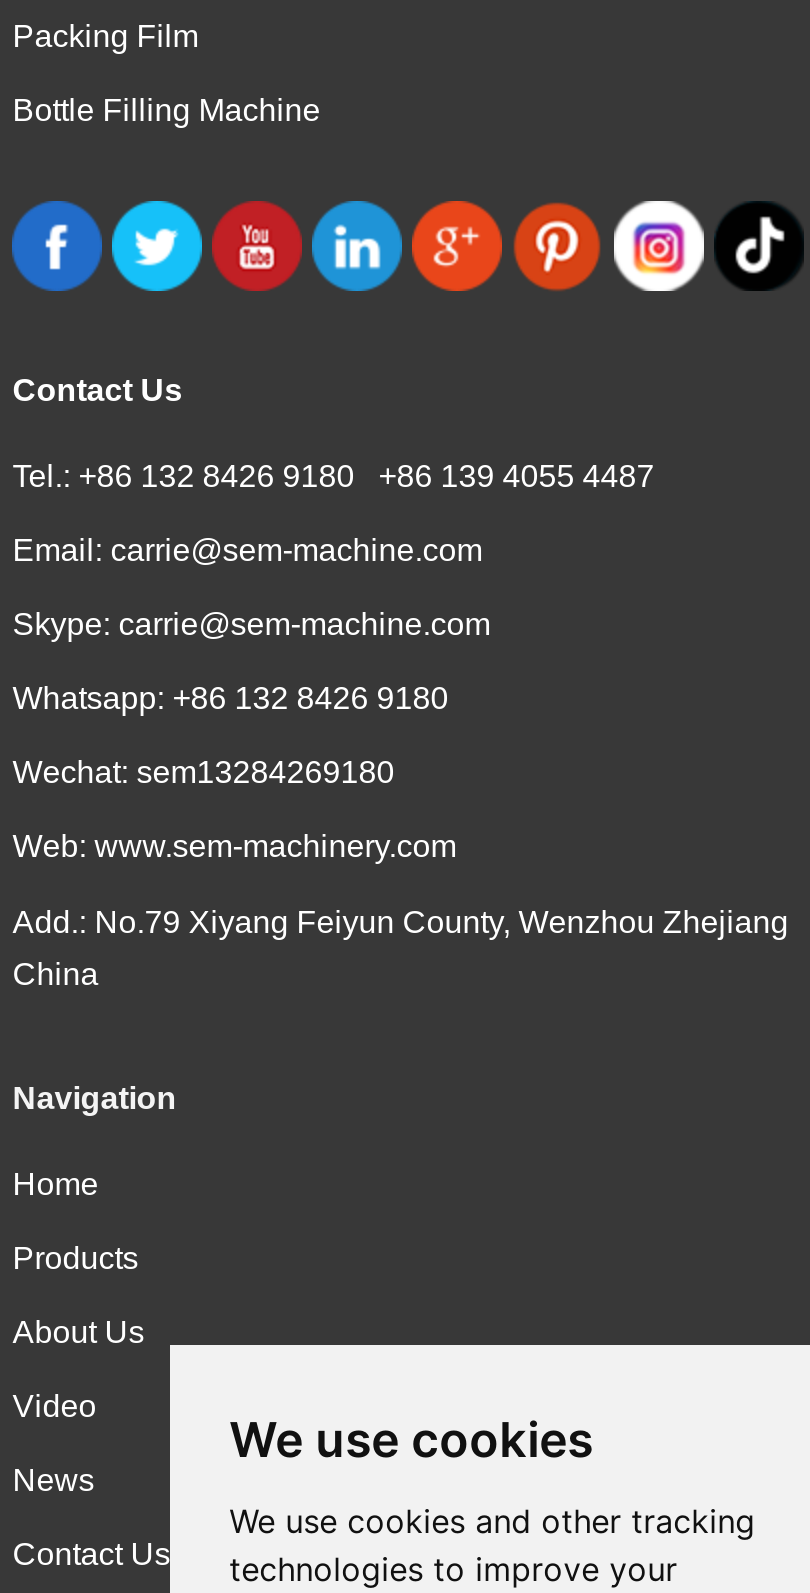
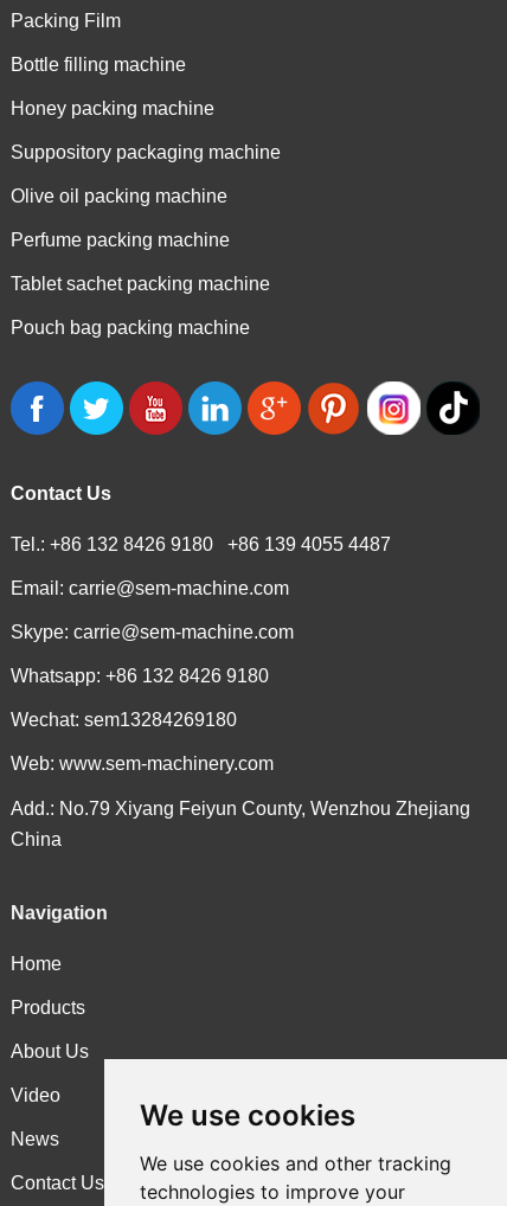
[12,94,320,128] Bottle Filling Machine -> [11,55,281,338] Bottle filling machine | Honey packing machine | Suppository packaging machine | Olive oil packing machine | Perfume packing machine | Tablet sachet packing machine | Pouch bag packing machine

